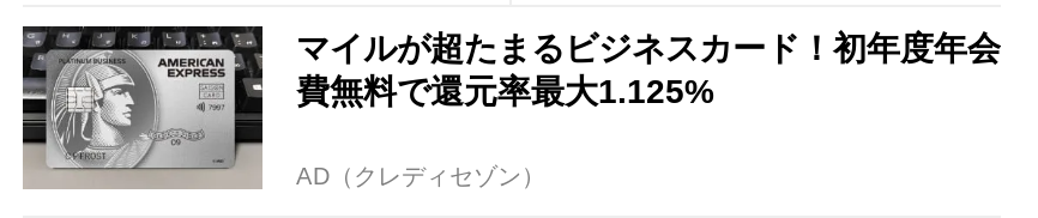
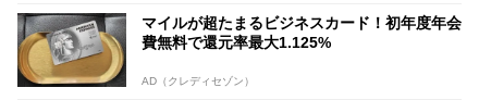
[23,29,262,187] [image] -> [16,13,127,87] [image]

